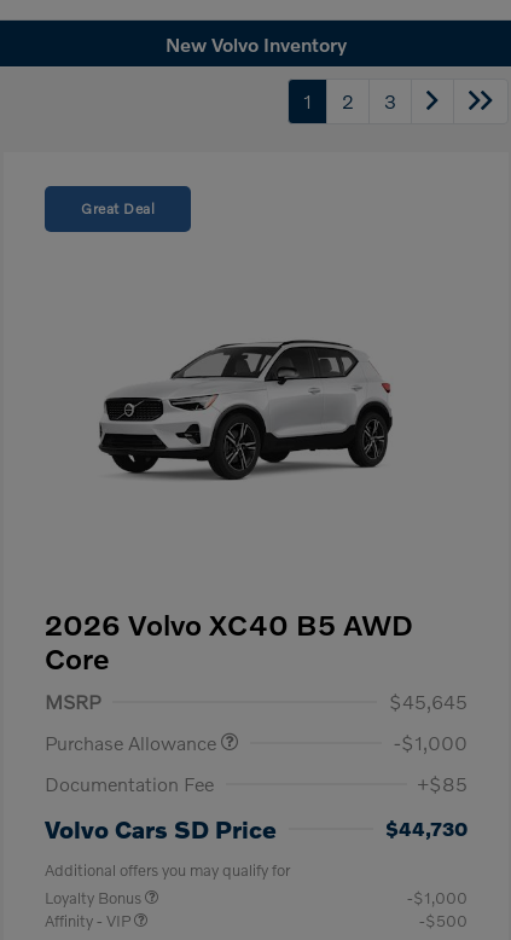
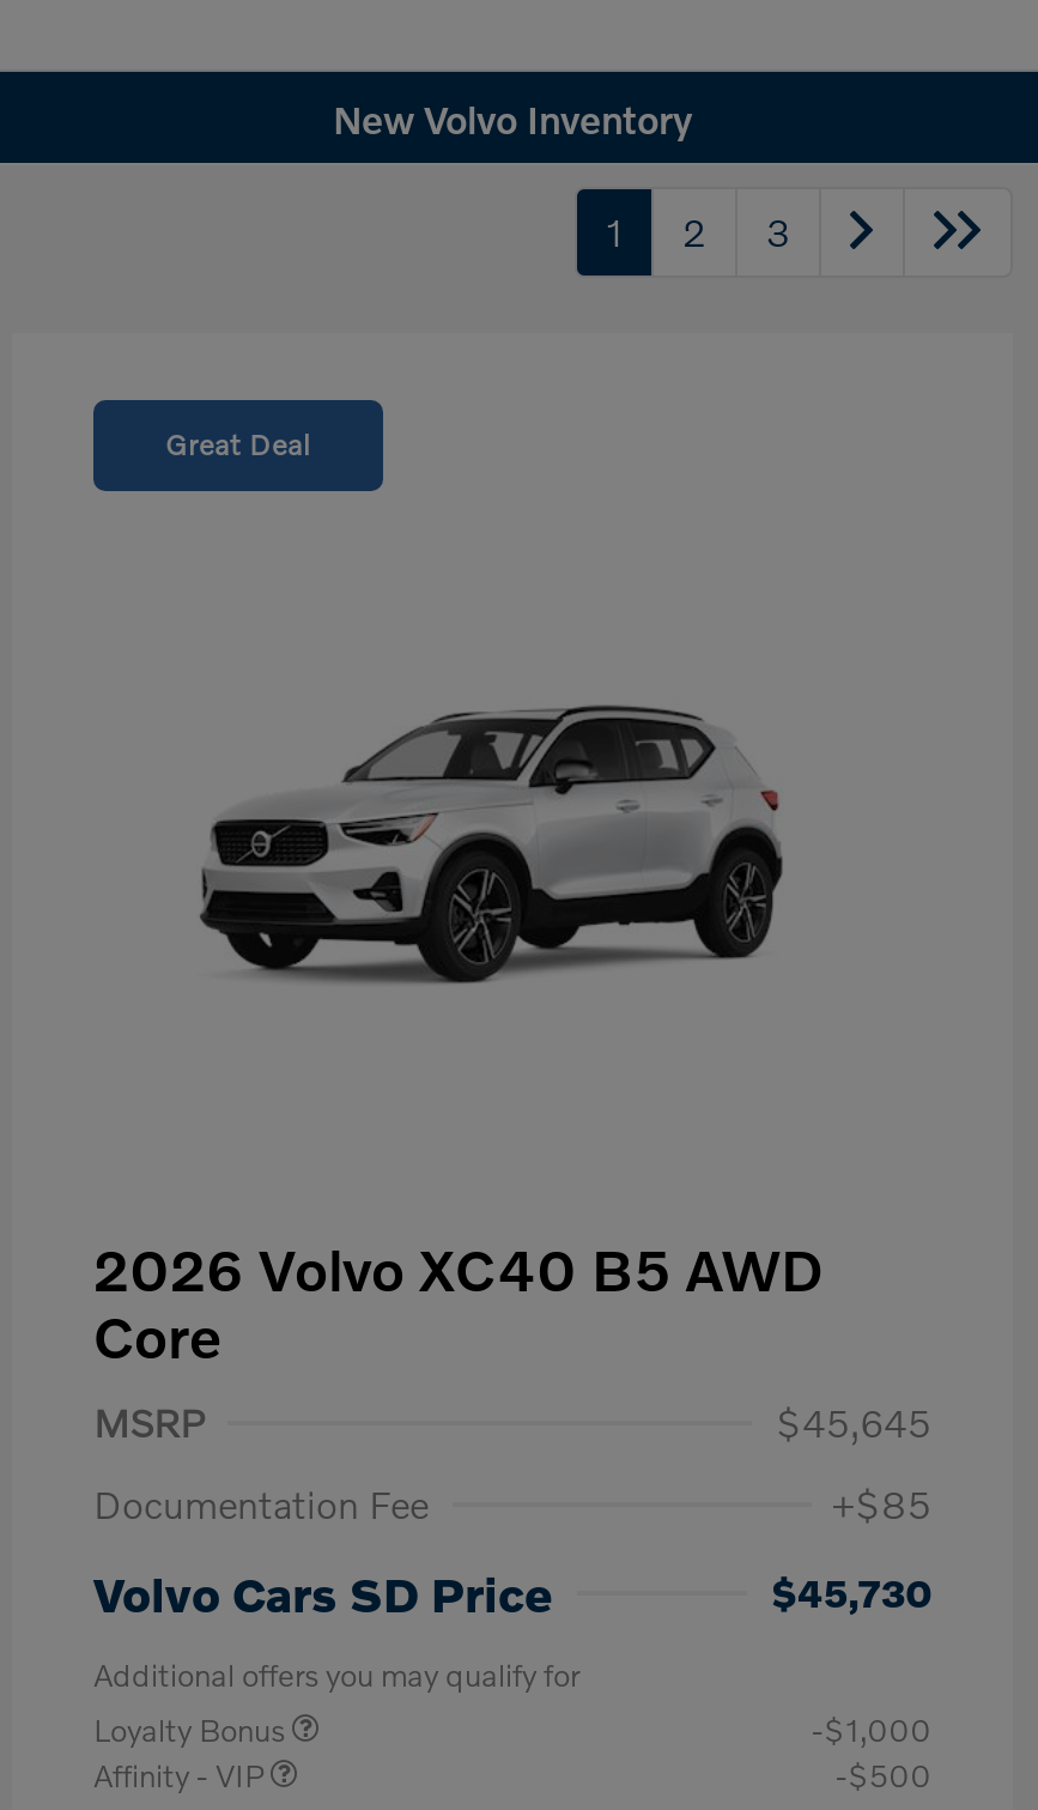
[45,730,468,753] Purchase Allowance | -$1,000 -> none
[385,816,468,839] $44,730 -> [771,1568,931,1614] $45,730

